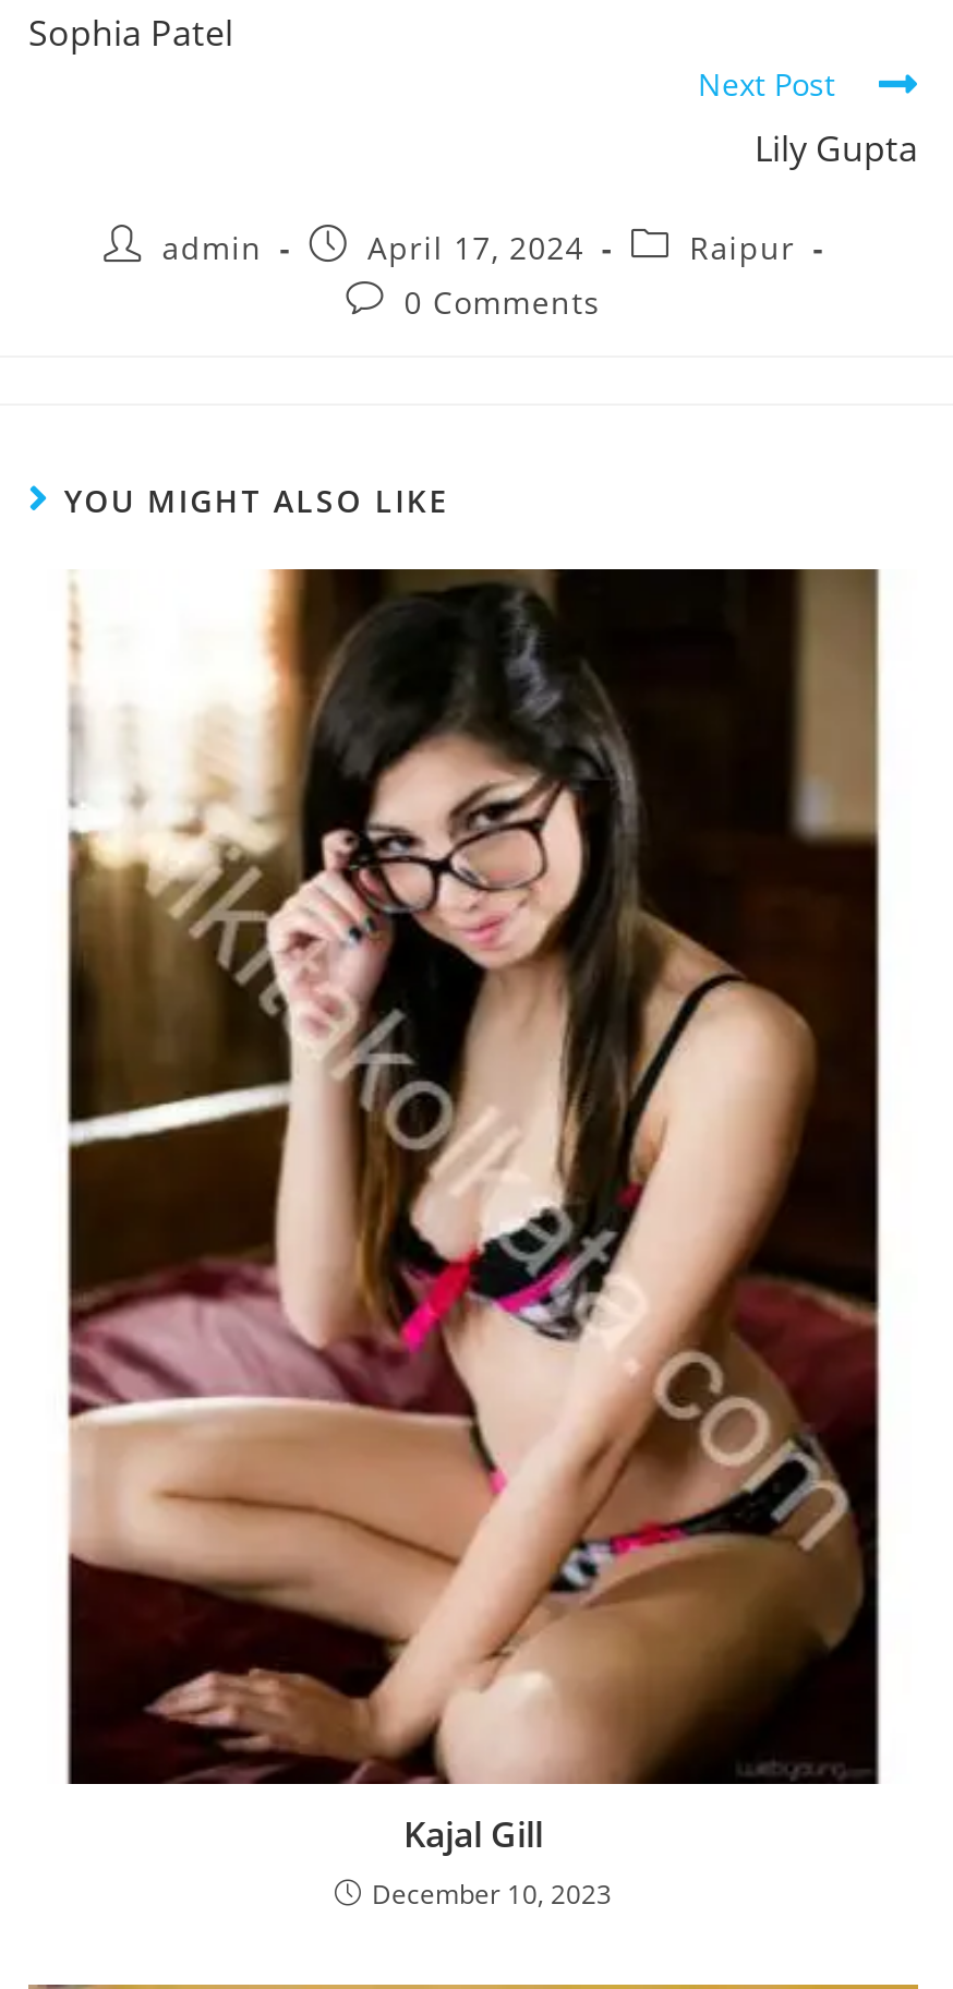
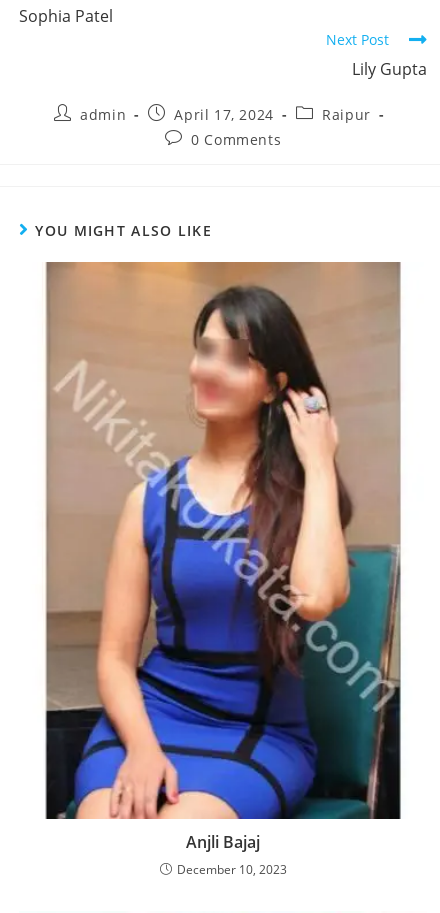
[65,567,881,1857] [image] | Kajal Gill -> [37,261,409,852] [image] | Anjli Bajaj

